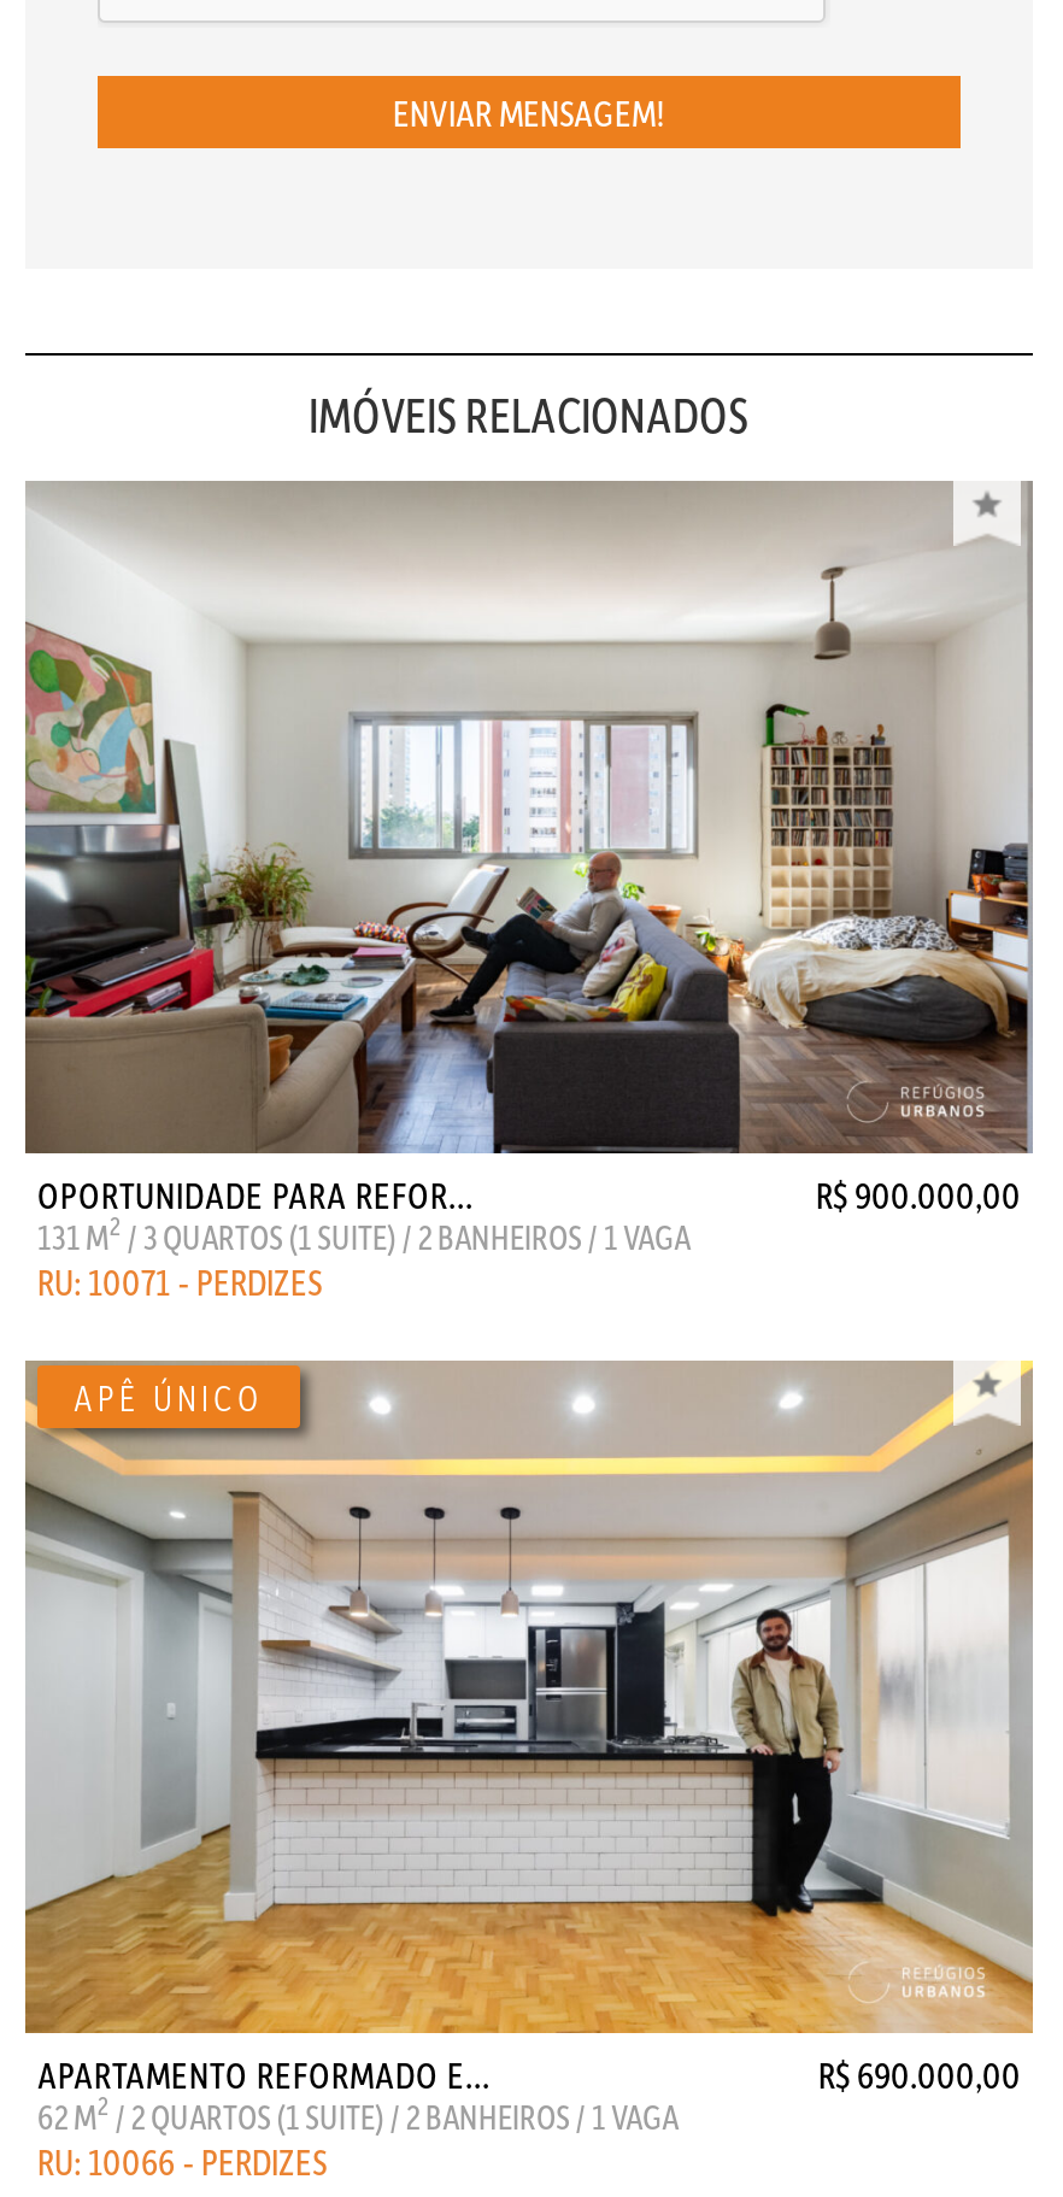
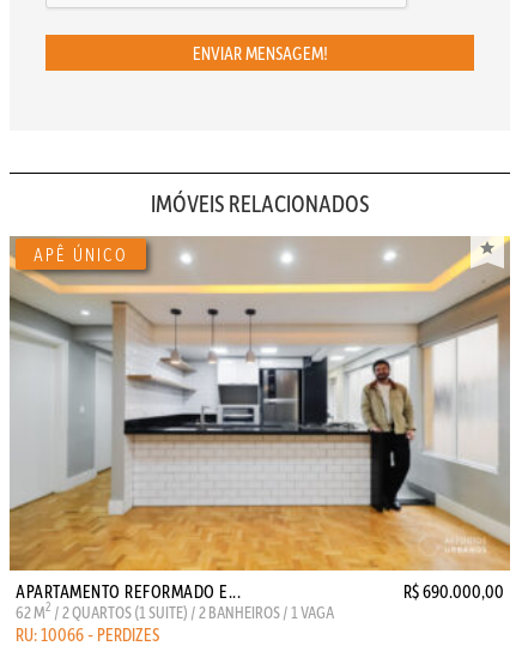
[23,481,1033,1305] [image] | OPORTUNIDADE PARA REFOR... | R$ 900.000,00 | 131 M2/ 3 QUARTOS (1 SUITE) / 2 BANHEIROS / 1 VAGA | RU: 10071 - PERDIZES -> none

